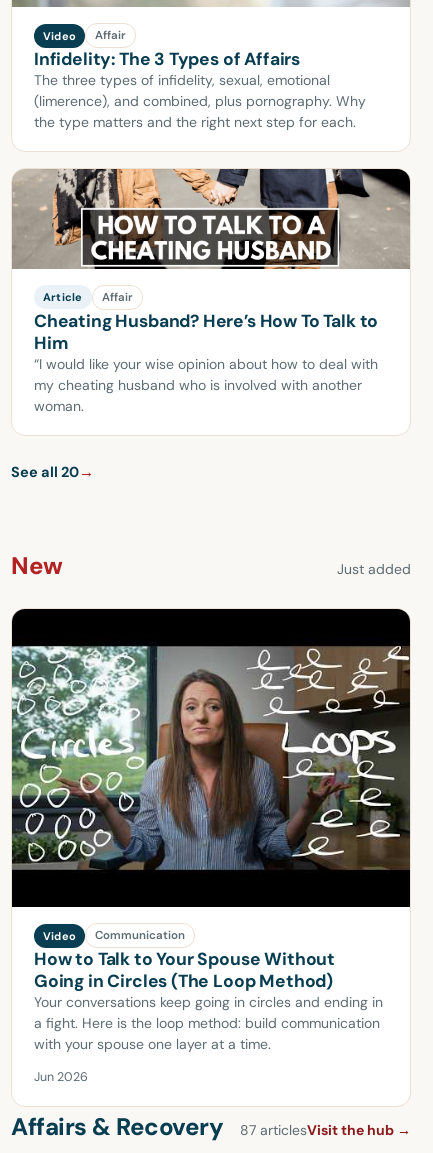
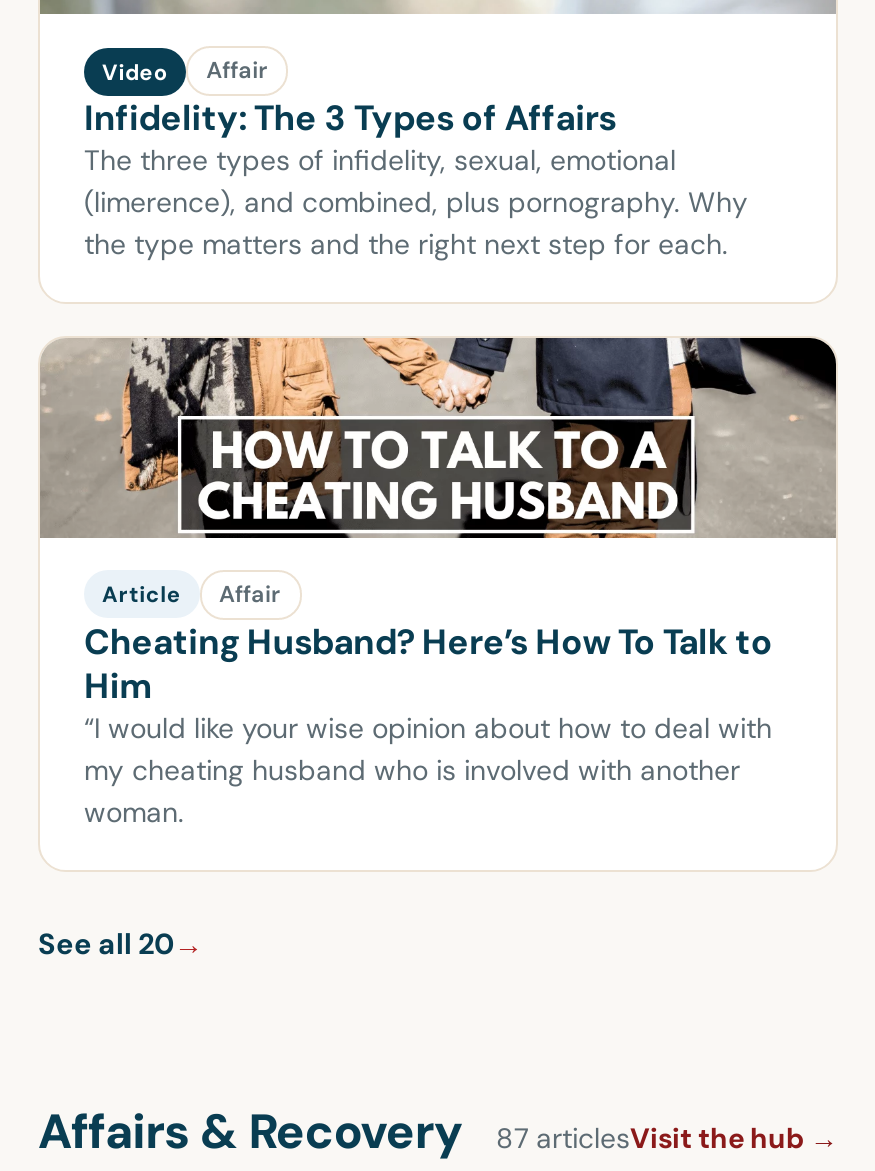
[11,549,411,580] New | Just added -> none
[11,608,411,1085] [image] | Video | Communication | How to Talk to Your Spouse Without | Going in Circles (The Loop Method) | Your conversations keep going in circles and ending in | a fight. Here is the loop method: build communication | with your spouse one layer at a time. | Jun 2026 -> none

